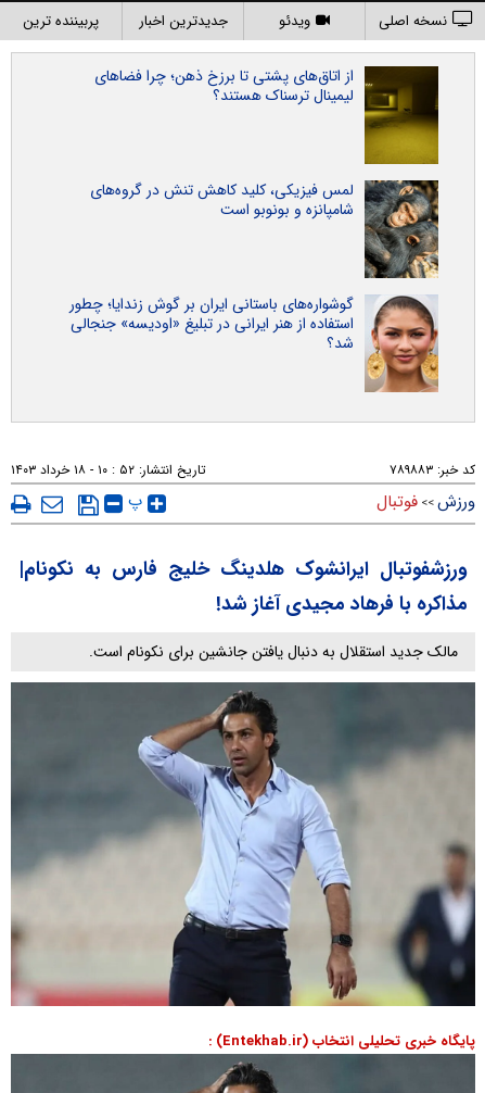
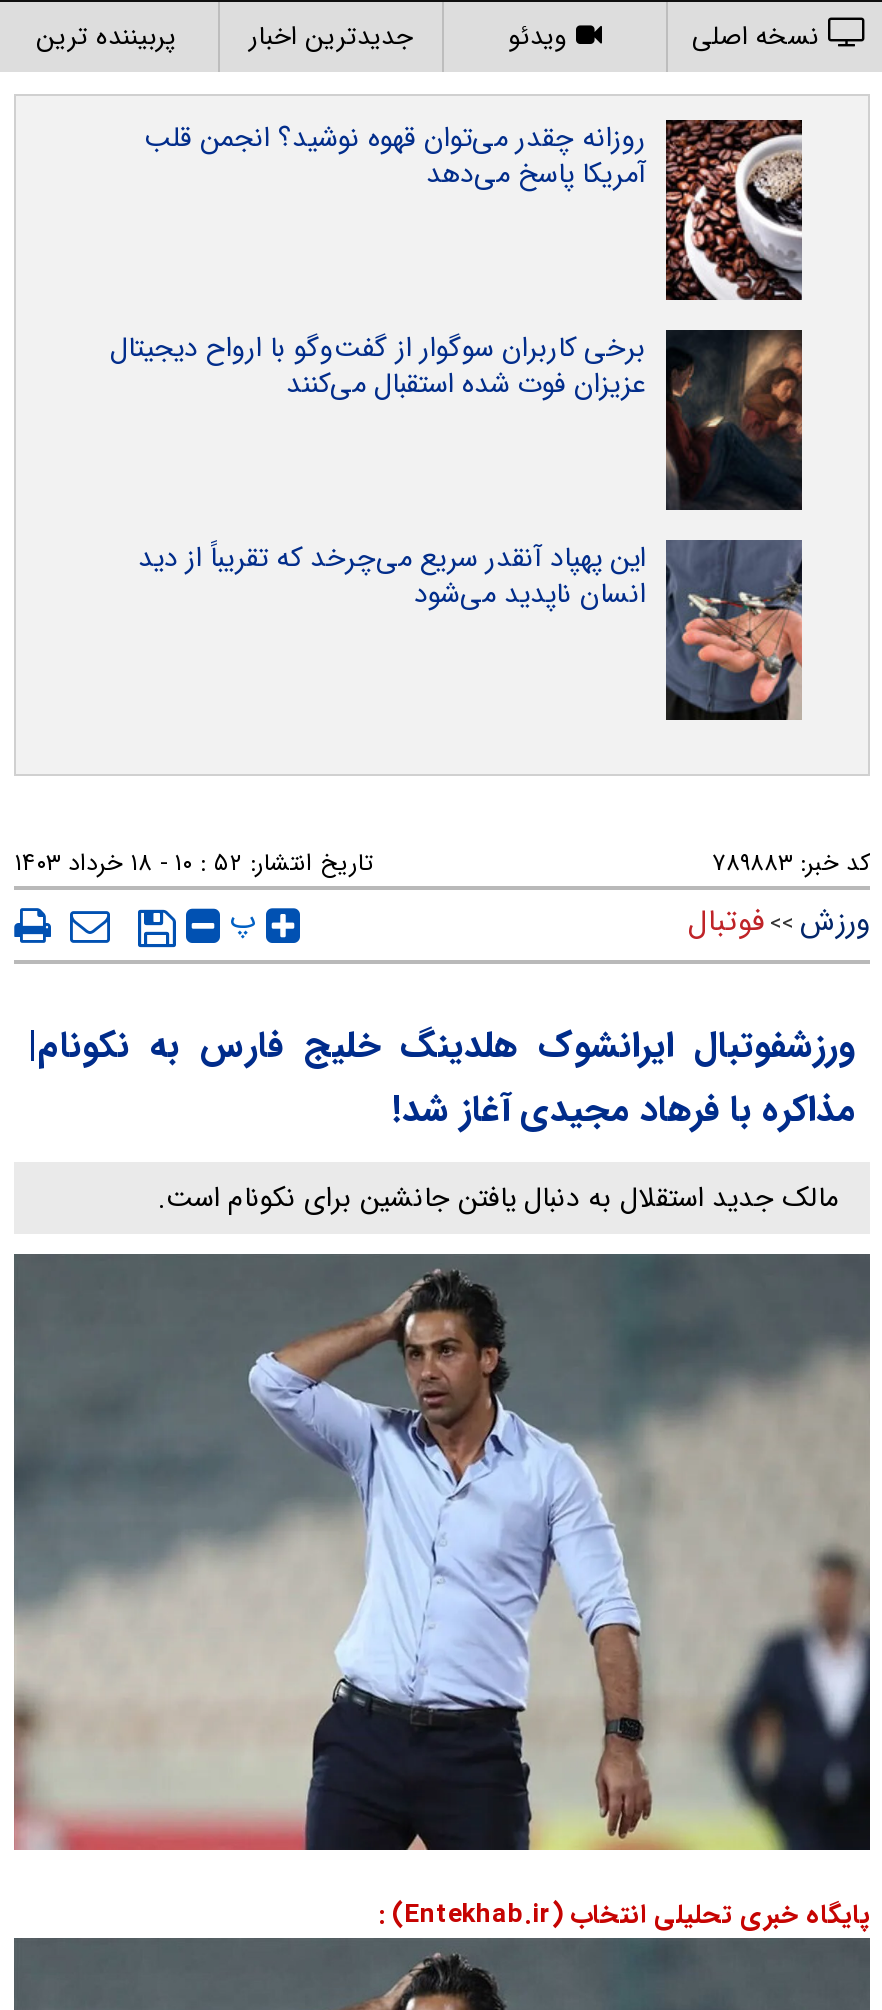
[94,64,439,165] [image] | از اتاق‌های پشتی تا برزخ ذهن؛ چرا فضاهای | لیمینال ترسناک هستند؟ -> [144,116,804,302] [image] | روزانه چقدر می‌توان قهوه نوشید؟ انجمن قلب | آمریکا پاسخ می‌دهد
[90,178,439,279] [image] | لمس فیزیکی، کلید کاهش تنش در گروه‌های | شامپانزه و بونوبو است -> [110,326,804,512] [image] | برخی کاربران سوگوار از گفت‌وگو با ارواح دیجیتال | عزیزان فوت شده استقبال می‌کنند
[69,292,438,393] [image] | گوشواره‌های باستانی ایران بر گوش زندایا؛ چطور | استفاده از هنر ایرانی در تبلیغ «اودیسه» جنجالی | شد؟ -> [138,536,804,722] [image] | این پهپاد آنقدر سریع می‌چرخد که تقریباً از دید | انسان ناپدید می‌شود

